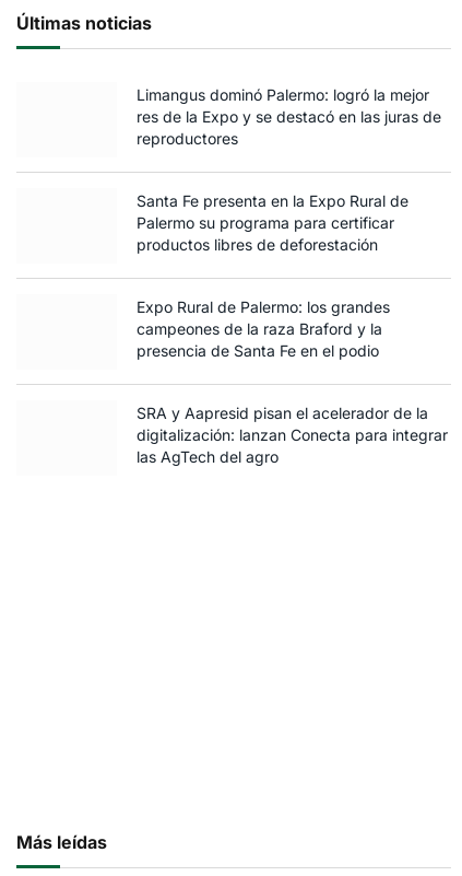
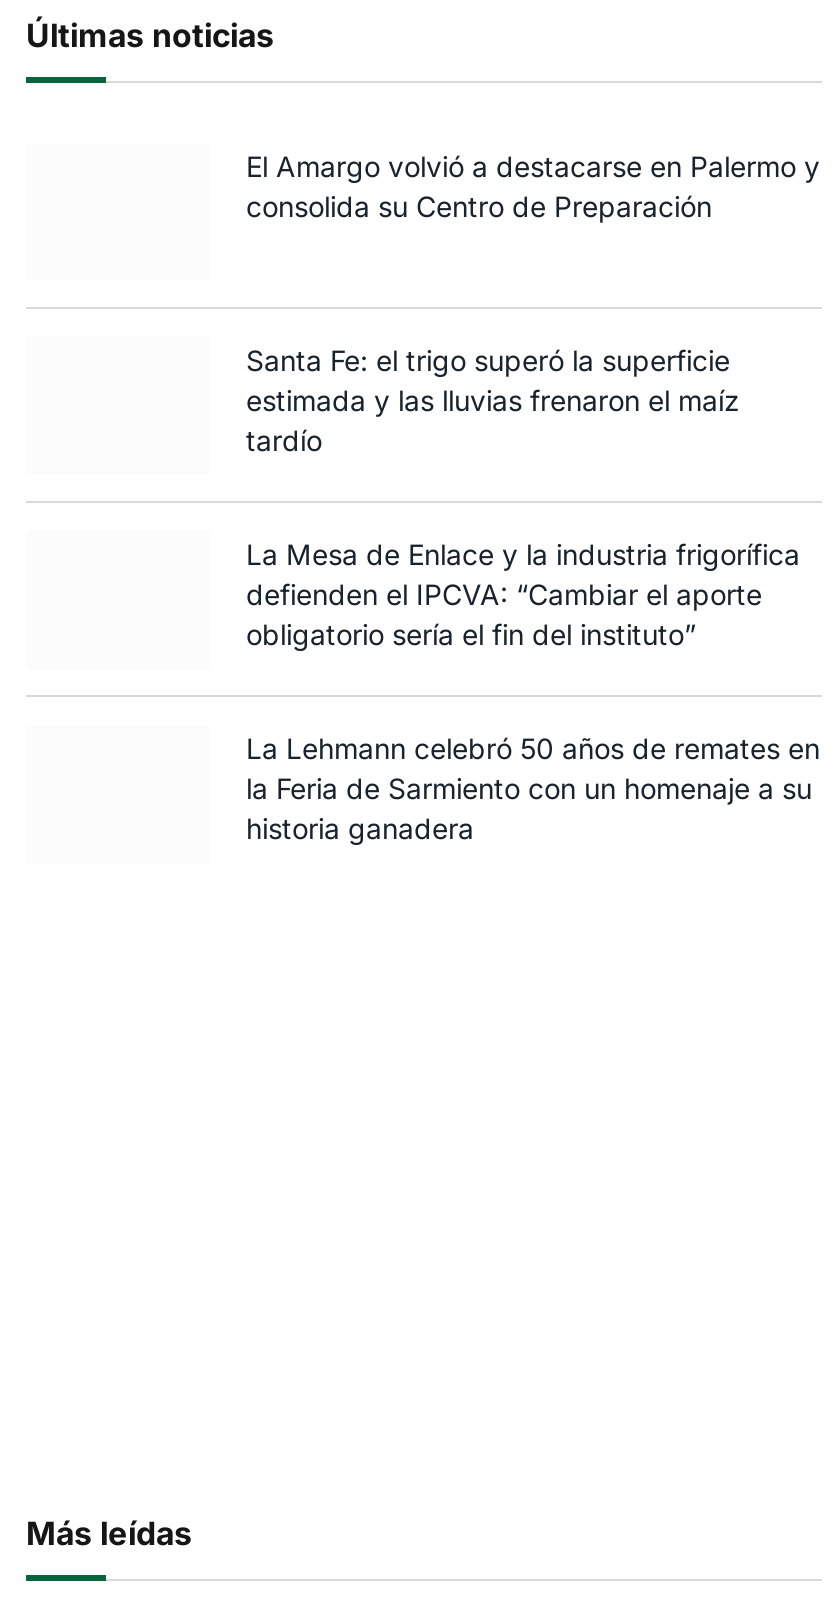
[137,85,441,147] Limangus dominó Palermo: logró la mejor | res de la Expo y se destacó en las juras de | reproductores -> [246,148,820,222] El Amargo volvió a destacarse en Palermo y | consolida su Centro de Preparación
[137,191,408,253] Santa Fe presenta en la Expo Rural de | Palermo su programa para certificar | productos libres de deforestación -> [246,342,740,456] Santa Fe: el trigo superó la superficie | estimada y las lluvias frenaron el maíz | tardío
[137,297,390,359] Expo Rural de Palermo: los grandes | campeones de la raza Braford y la | presencia de Santa Fe en el podio -> [246,536,800,650] La Mesa de Enlace y la industria frigorífica | defienden el IPCVA: “Cambiar el aporte | obligatorio sería el fin del instituto”
[137,403,448,466] SRA y Aapresid pisan el acelerador de la | digitalización: lanzan Conecta para integrar | las AgTech del agro -> [246,730,820,844] La Lehmann celebró 50 años de remates en | la Feria de Sarmiento con un homenaje a su | historia ganadera

